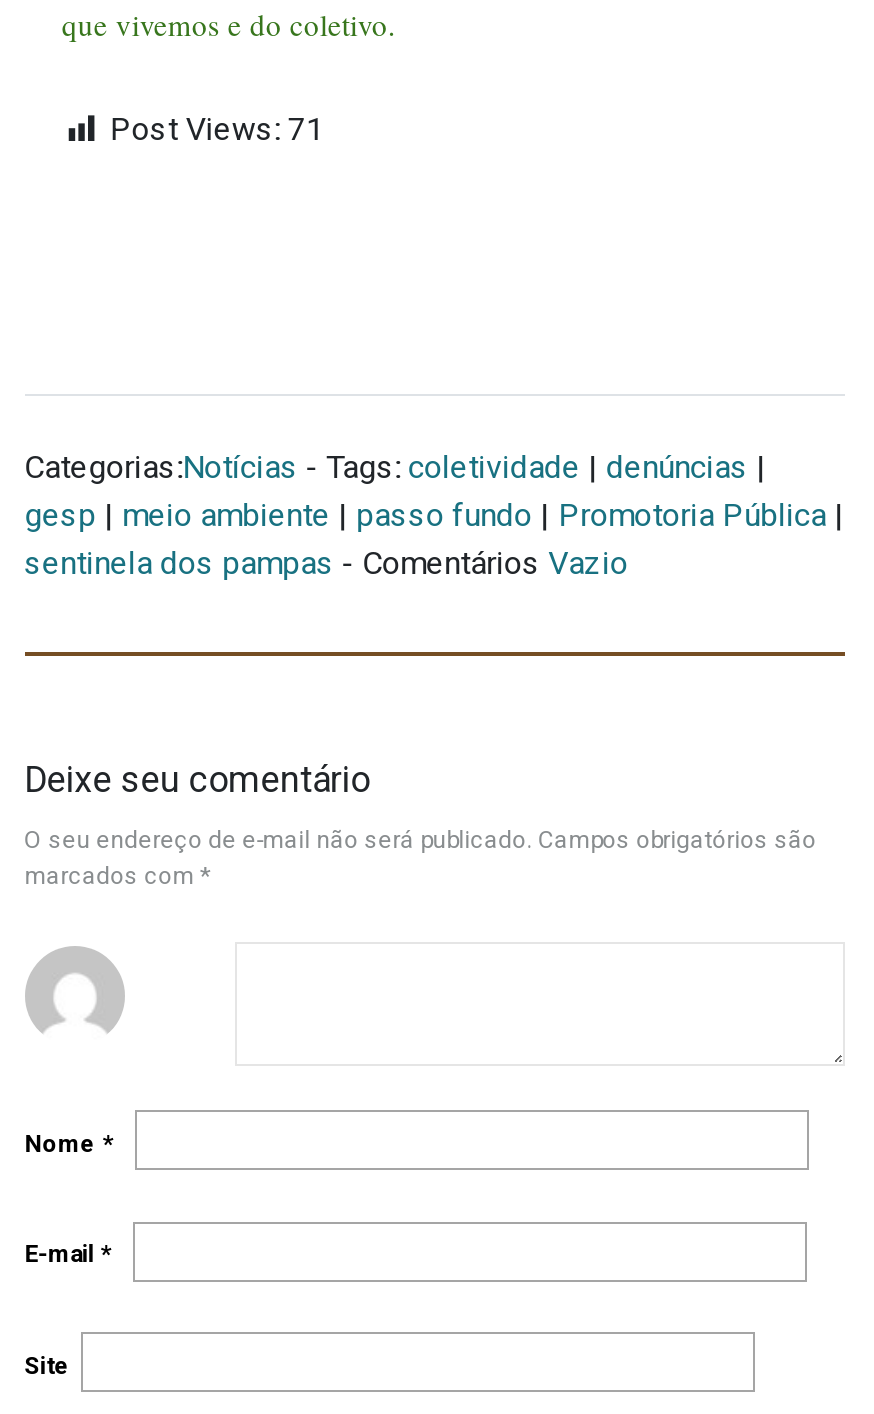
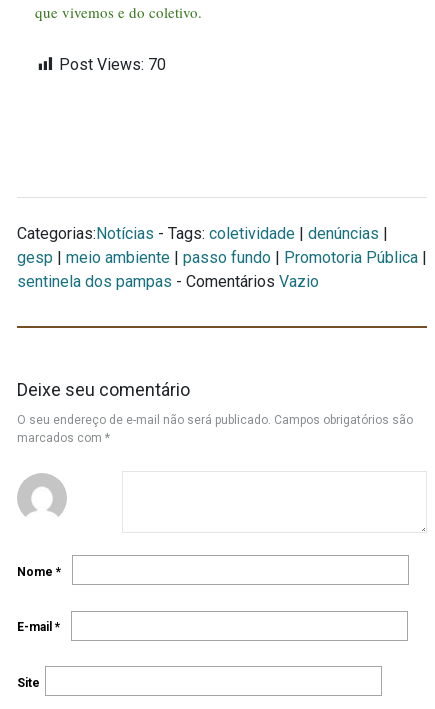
[110,111,324,149] Post Views: 71 -> [59,55,166,74] Post Views: 70

